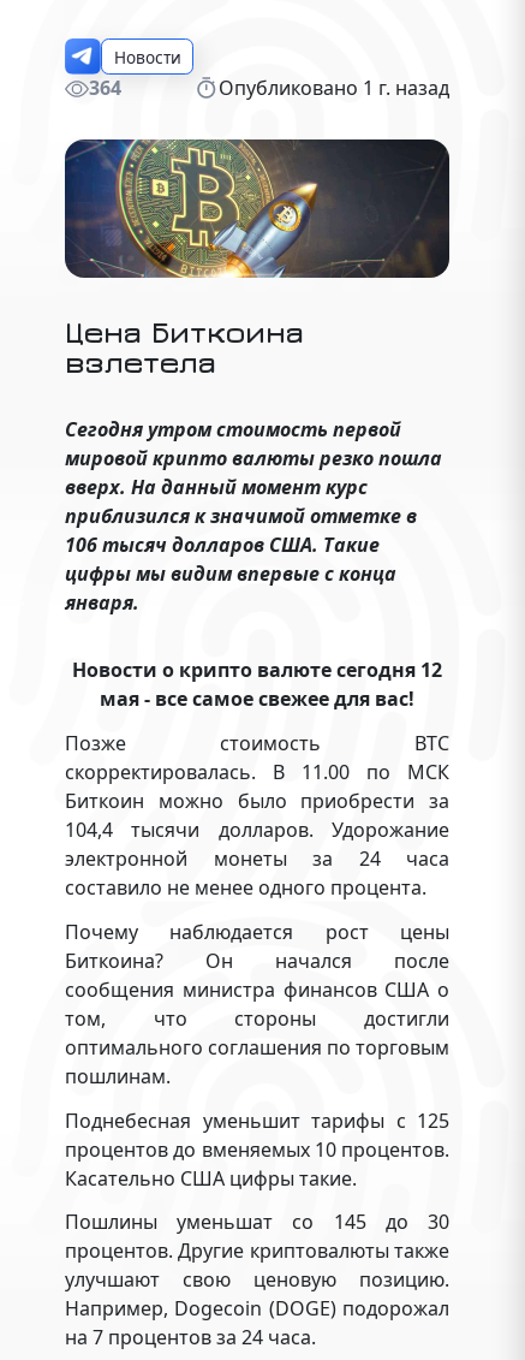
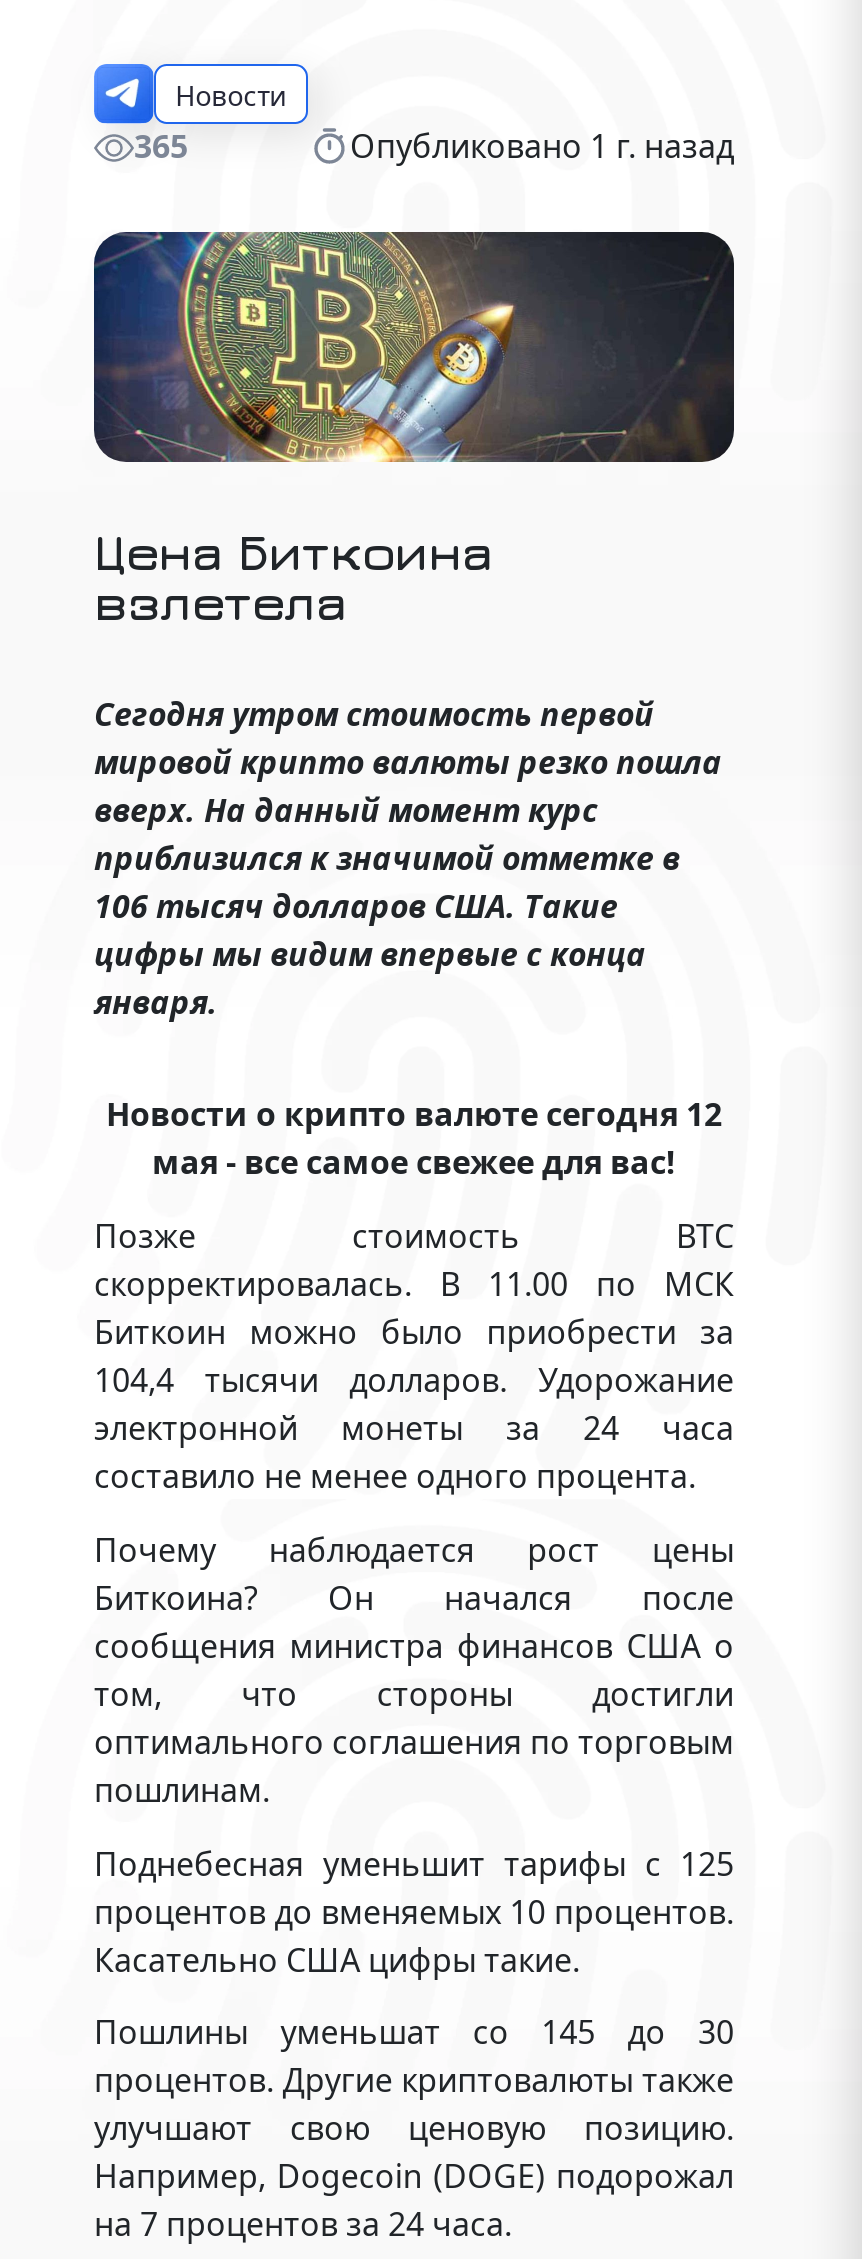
[89,74,121,101] 364 -> [134,123,188,167] 365

